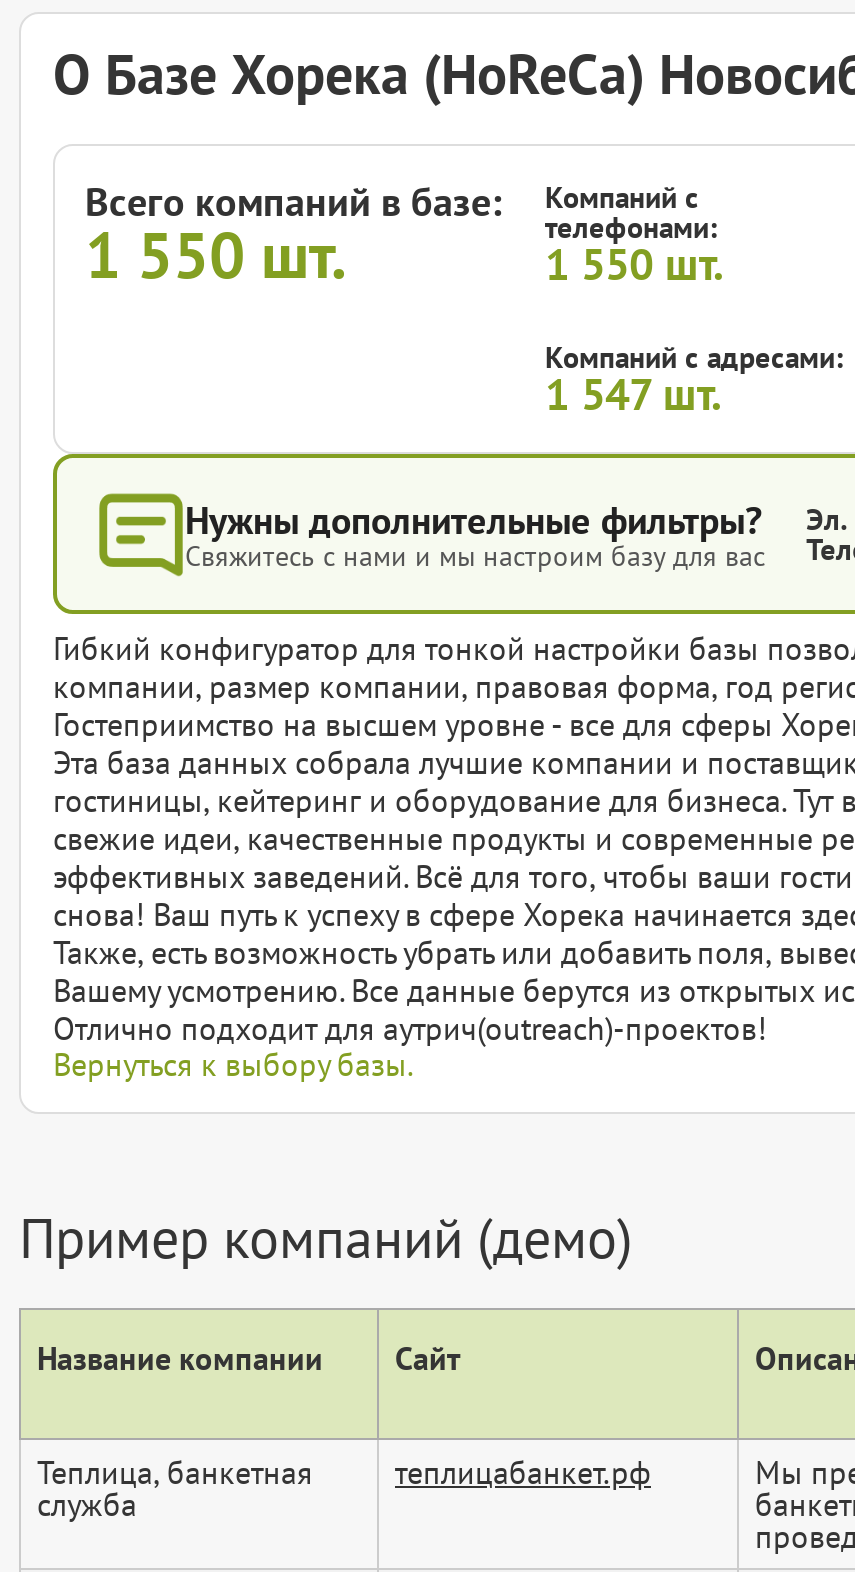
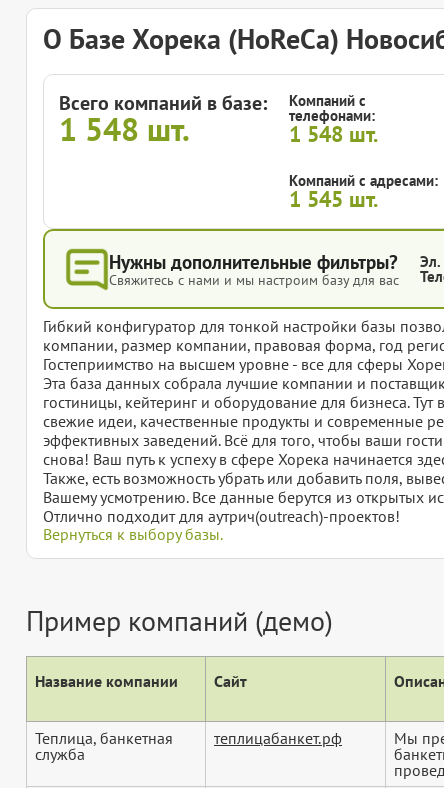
[85,213,347,297] 1 550шт. -> [59,108,190,150] 1 548шт.
[545,237,723,293] 1 550шт. -> [289,120,378,148] 1 548шт.
[545,366,721,422] 1 547шт. -> [289,185,378,213] 1 545шт.

